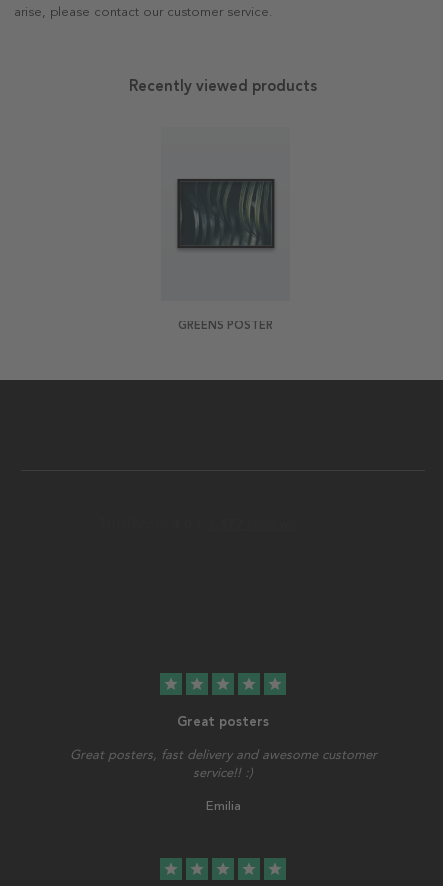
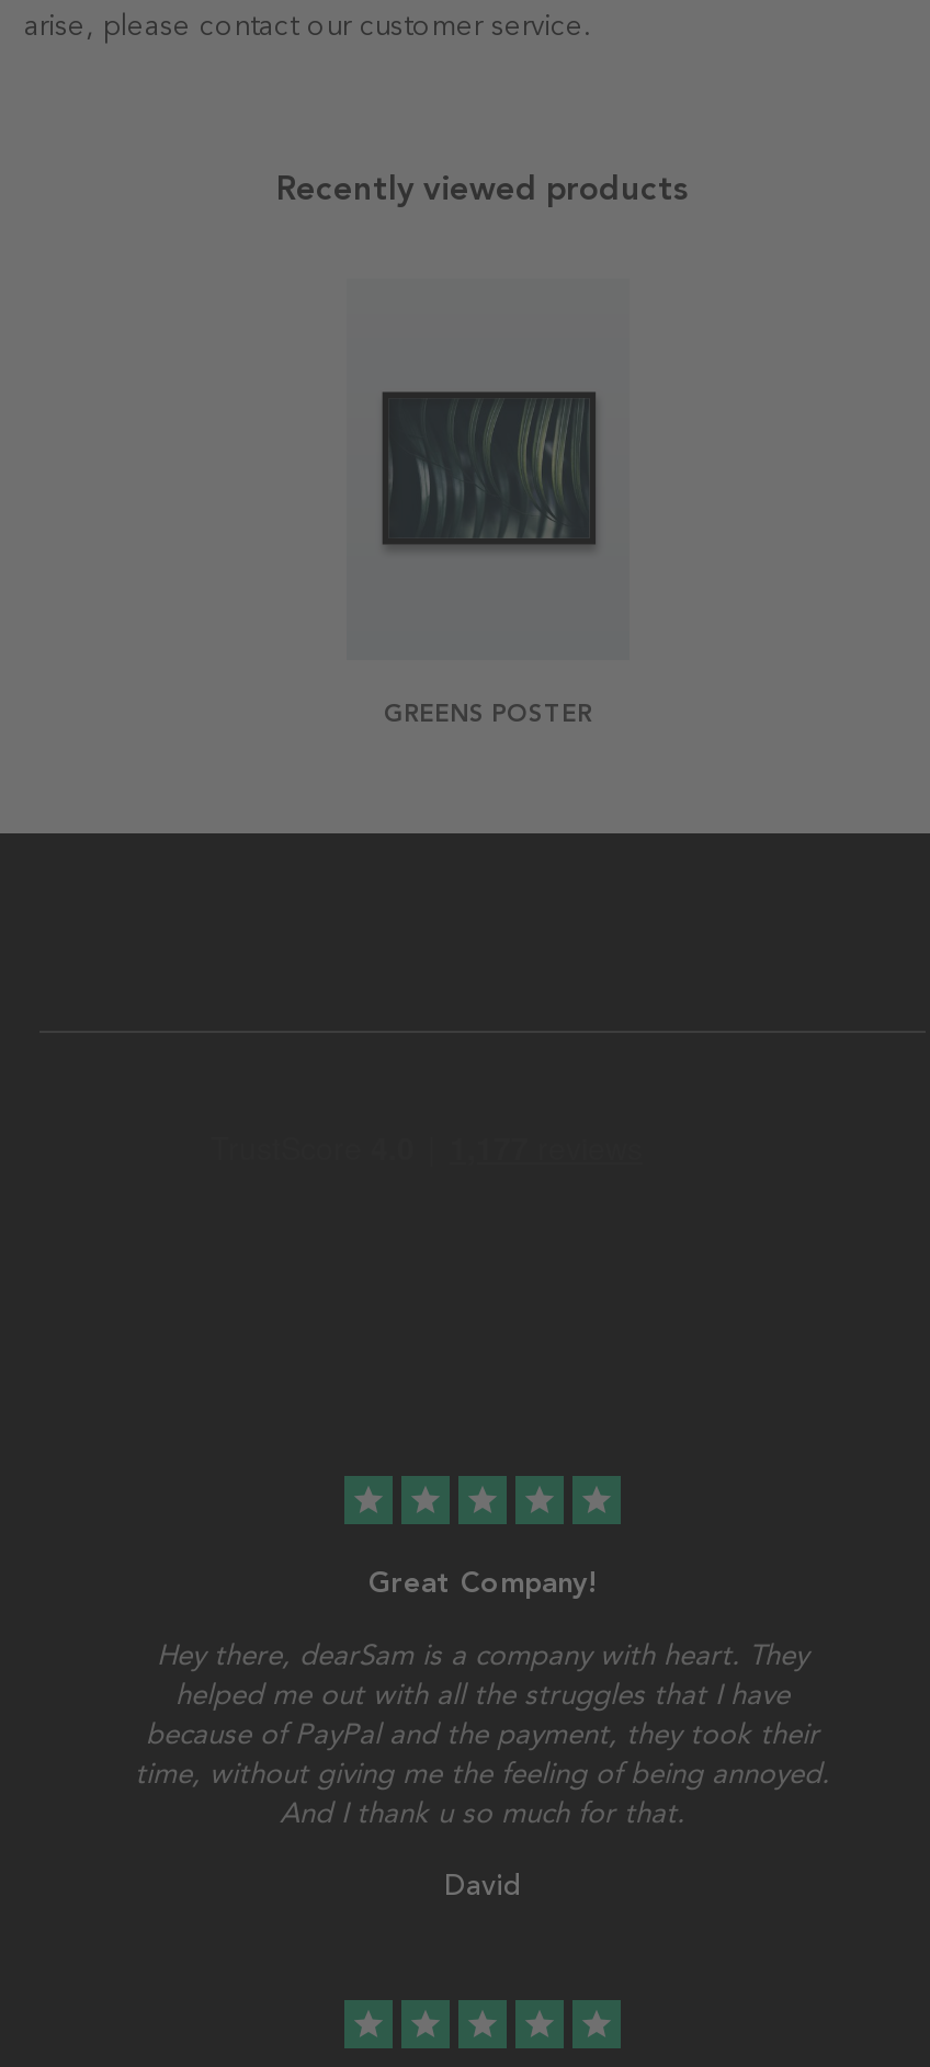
[177,714,269,729] Great posters -> [368,1565,597,1598] Great Company!
[69,747,376,780] Great posters, fast delivery and awesome customer | service!! :) -> [135,1638,830,1829] Hey there, dearSam is a company with heart. They | helped me out with all the struggles that I have | because of PayPal and the payment, they took their | time, without giving me the feeling of being annoyed. | And I thank u so much for that.
[205,798,240,814] Emilia -> [444,1868,521,1903] David

